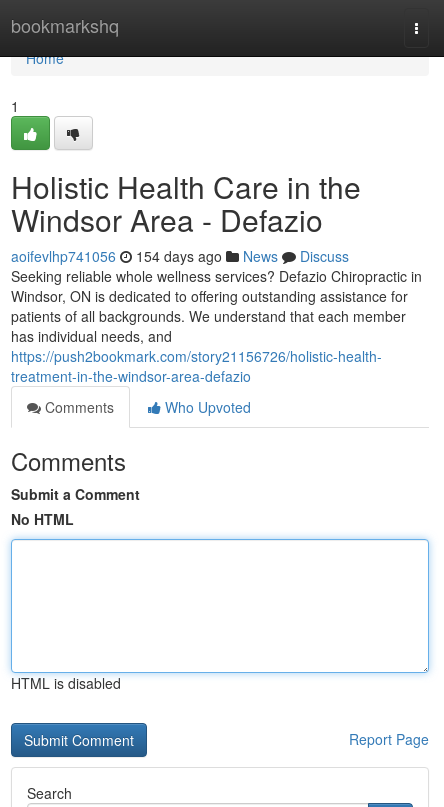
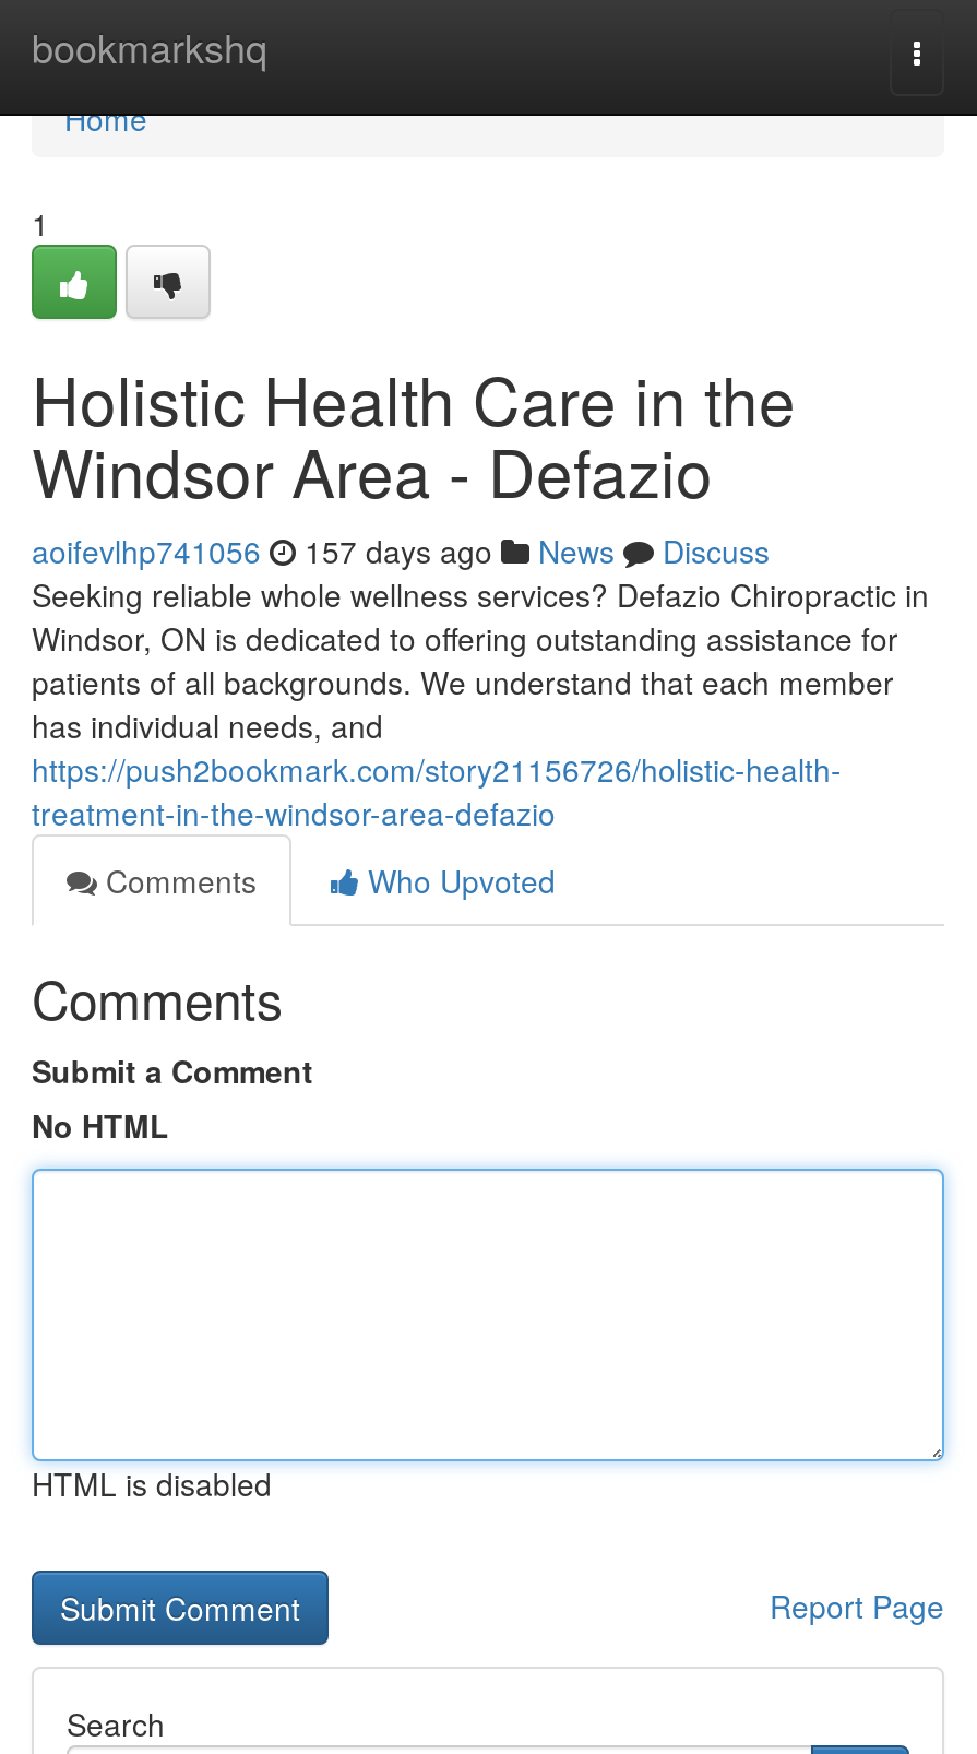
[11,246,349,266] aoifevlhp741056 154 days ago News Discuss -> [32,529,770,572] aoifevlhp741056 157 days ago News Discuss

